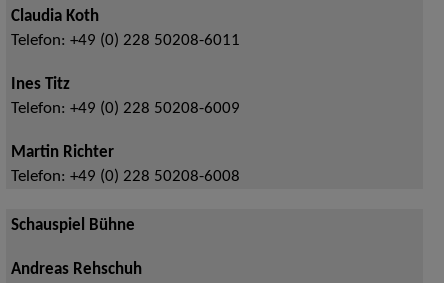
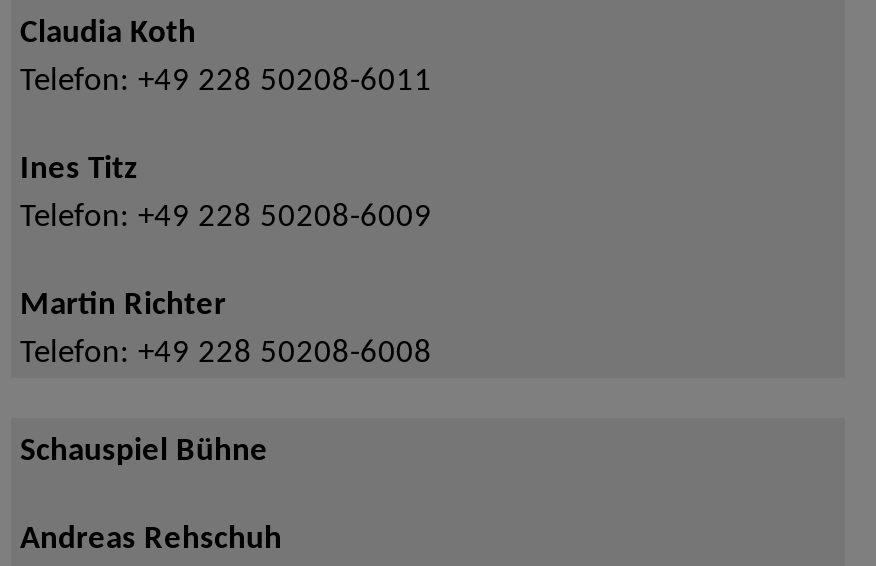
[10,33,239,49] Telefon: +49 (0) 228 50208-6011 -> [20,66,432,98] Telefon: +49 228 50208-6011
[10,101,239,117] Telefon: +49 (0) 228 50208-6009 -> [20,202,432,234] Telefon: +49 228 50208-6009
[10,169,239,185] Telefon: +49 (0) 228 50208-6008 -> [20,338,432,370] Telefon: +49 228 50208-6008

